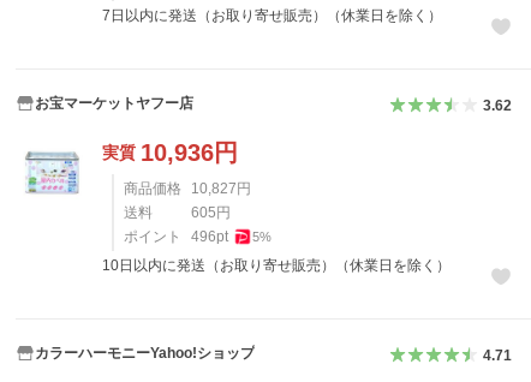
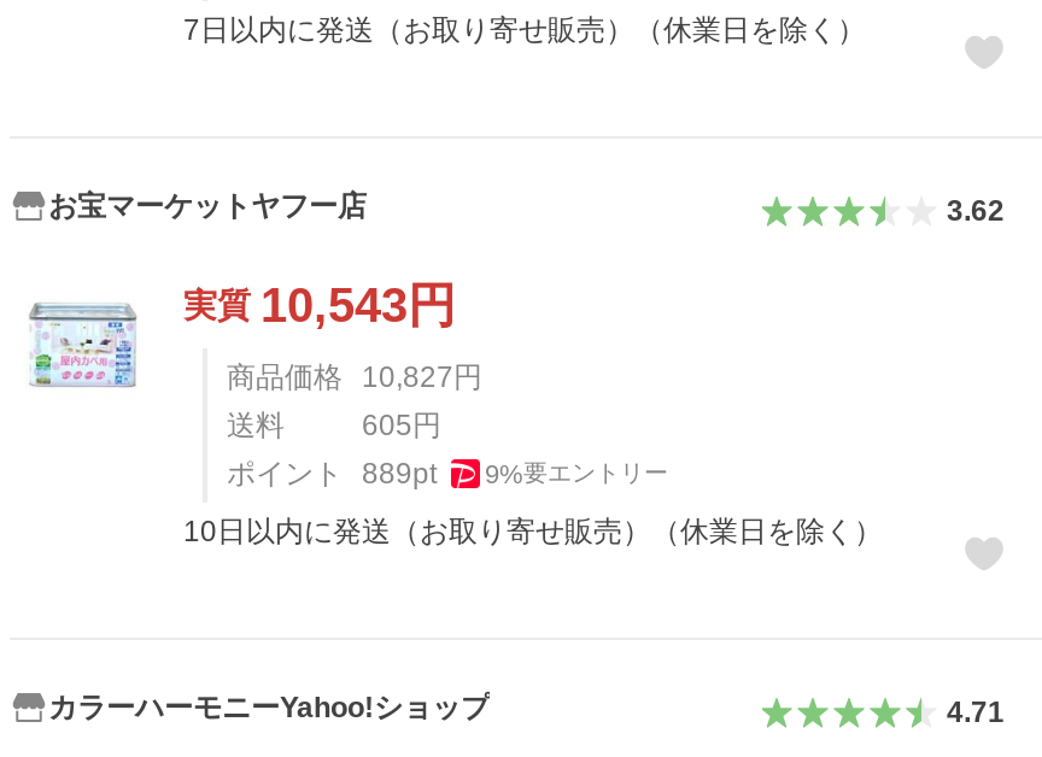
[102,139,238,165] 実質10,936円 -> [183,278,456,331] 実質10,543円
[124,228,272,244] ポイント 496pt | 5% -> [227,457,668,491] ポイント 889pt | 9%要エントリー

